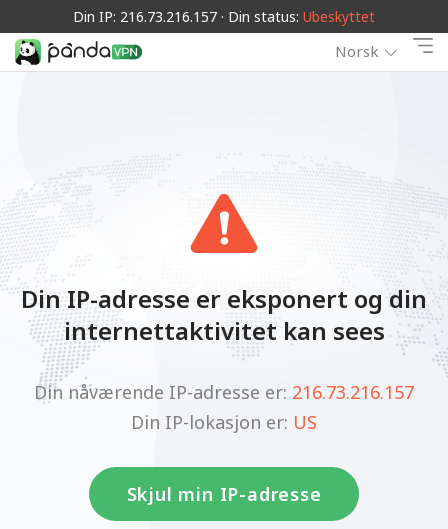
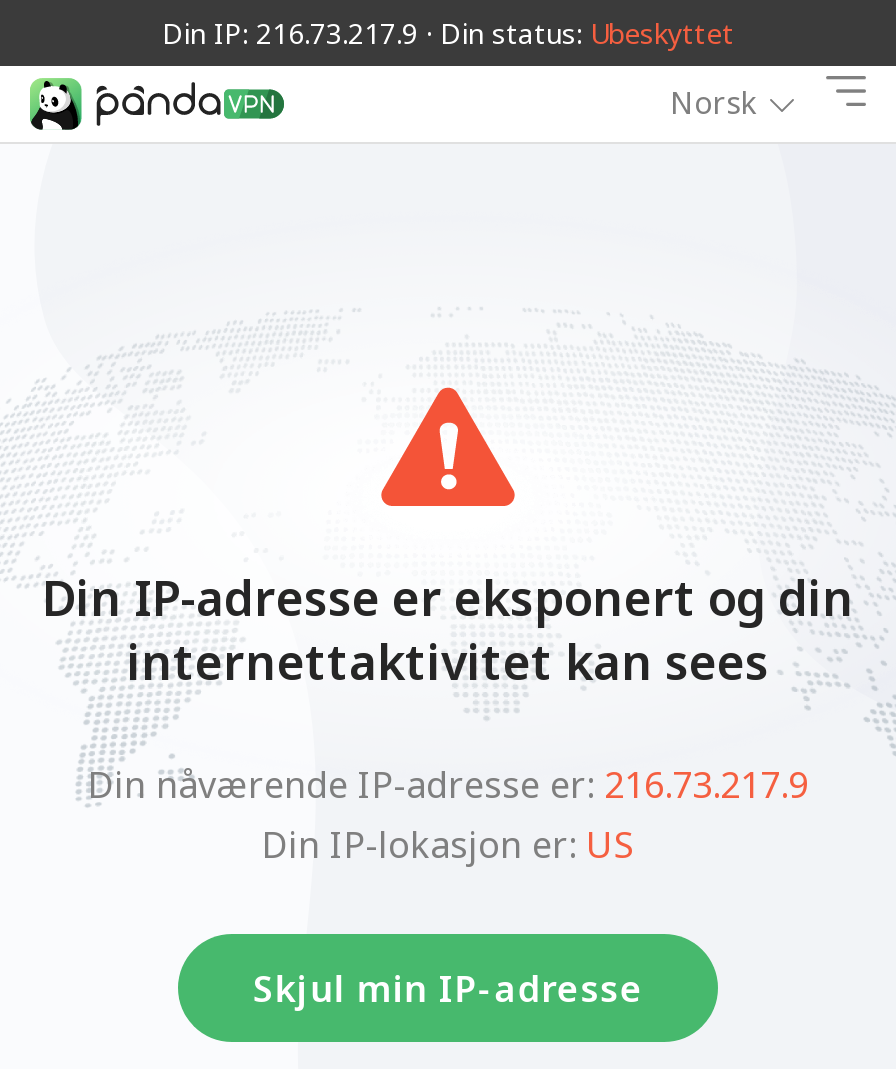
[73,7,375,26] Din IP: 216.73.216.157 · Din status: Ubeskyttet -> [162,14,734,52] Din IP: 216.73.217.9 · Din status: Ubeskyttet
[34,379,414,403] Din nåværende IP-adresse er: 216.73.216.157 -> [88,759,808,807] Din nåværende IP-adresse er: 216.73.217.9

